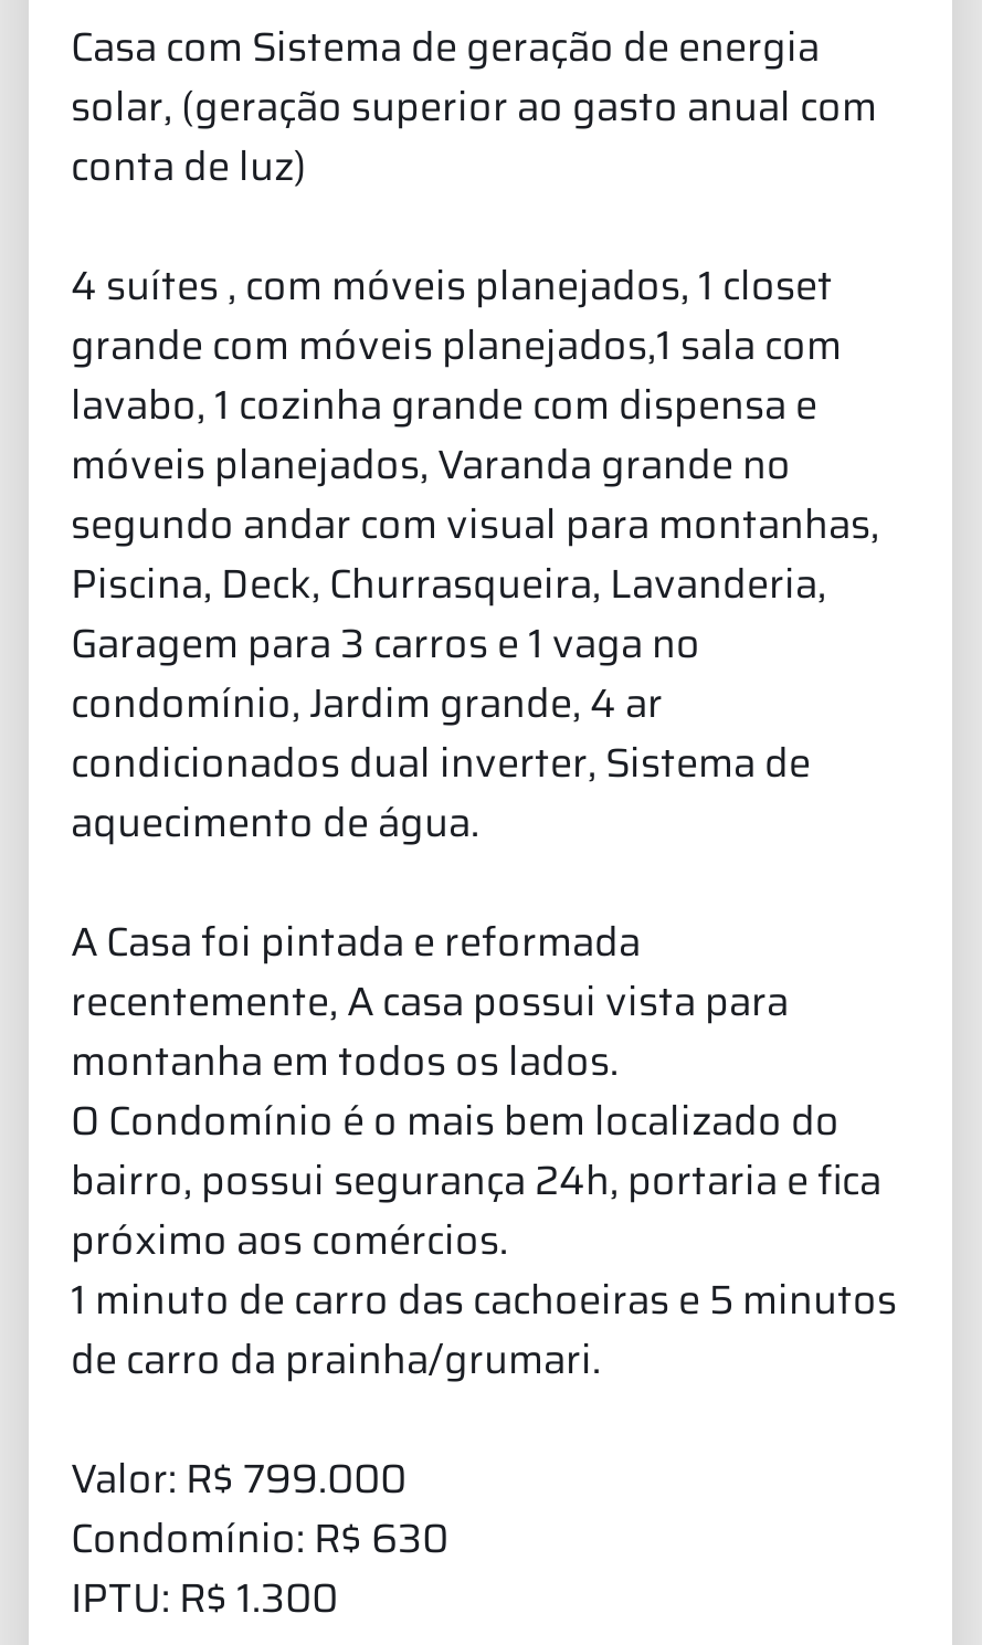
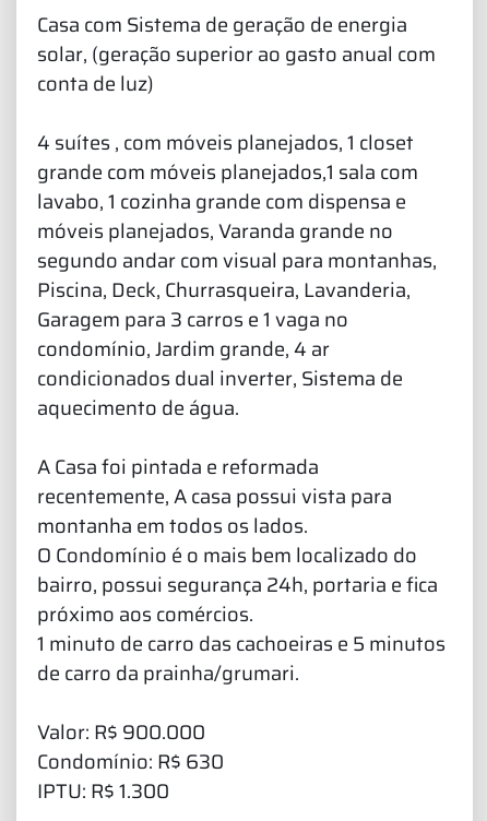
[71,1447,406,1511] Valor: R$ 799.000 -> [37,716,205,748] Valor: R$ 900.000

